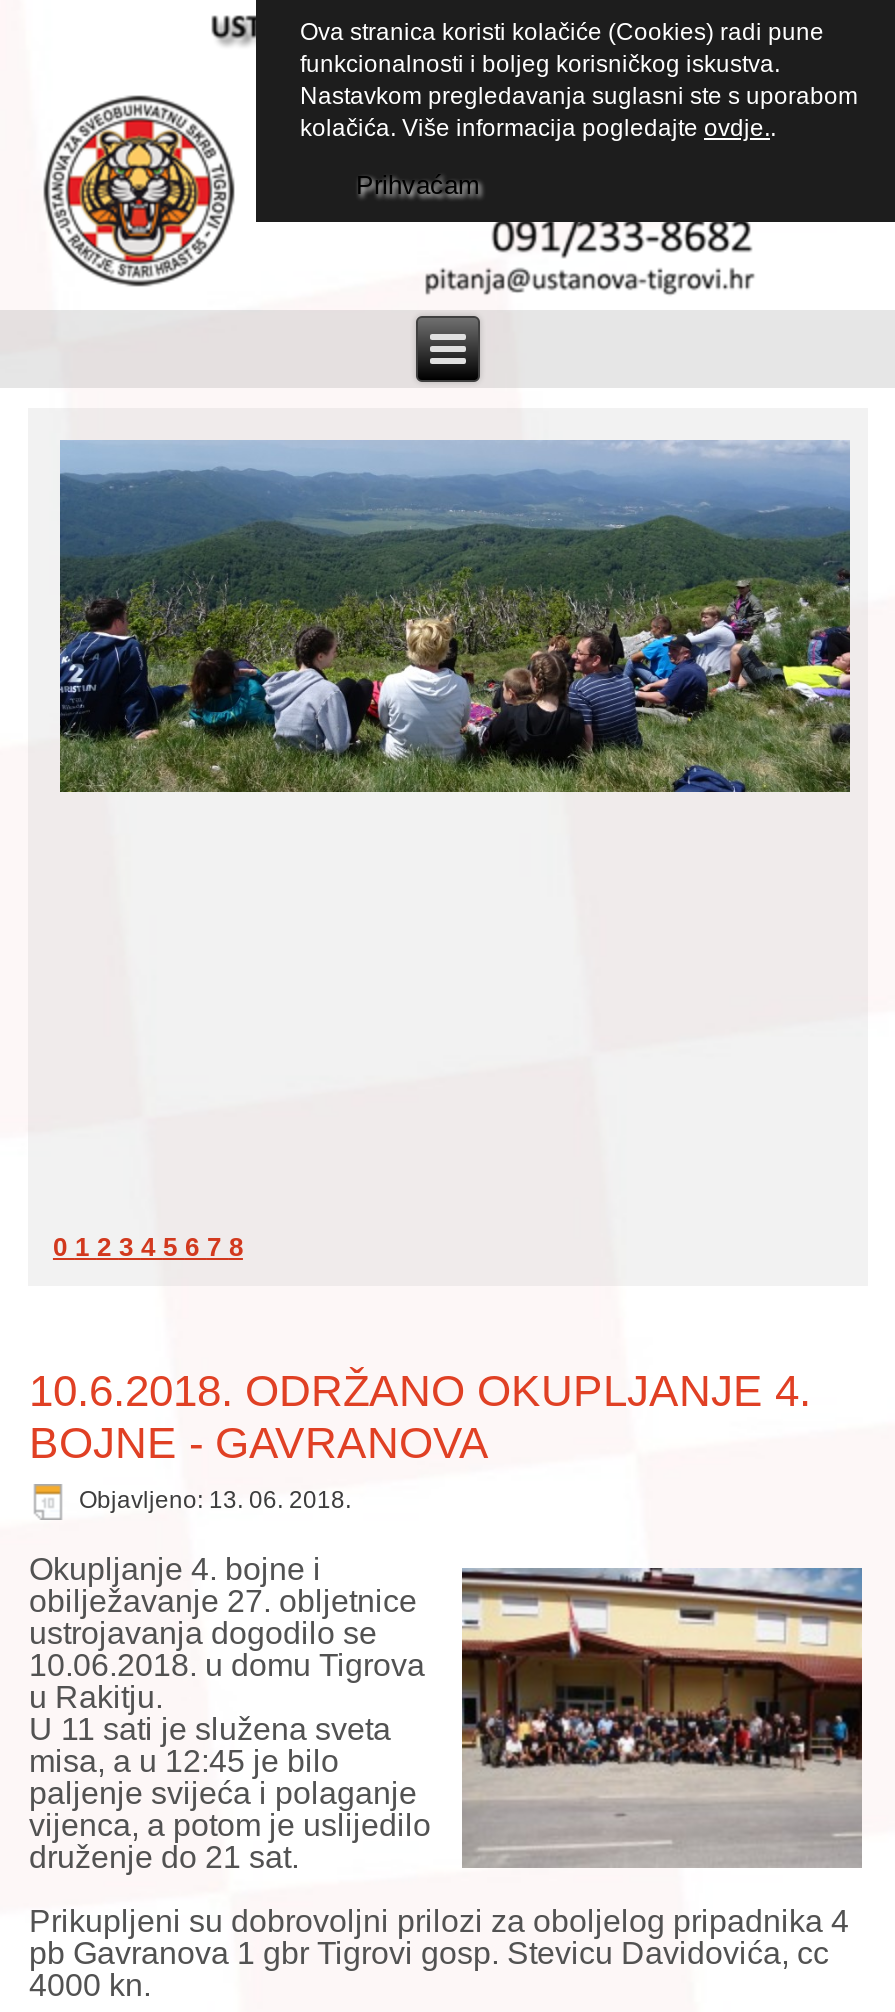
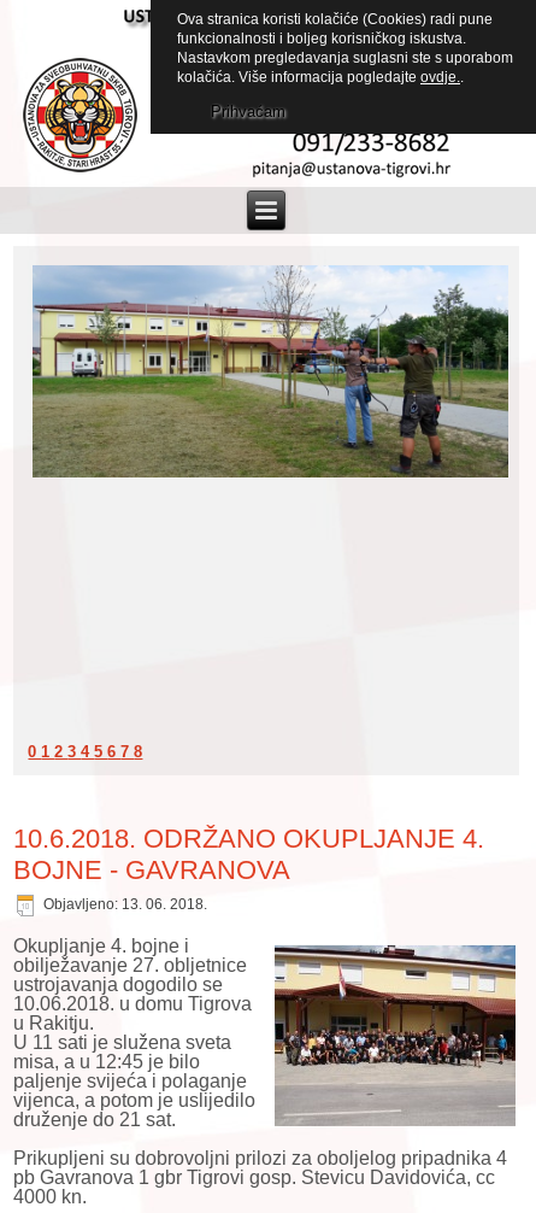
[58,440,852,792] [image] -> [31,266,510,477] [image]

